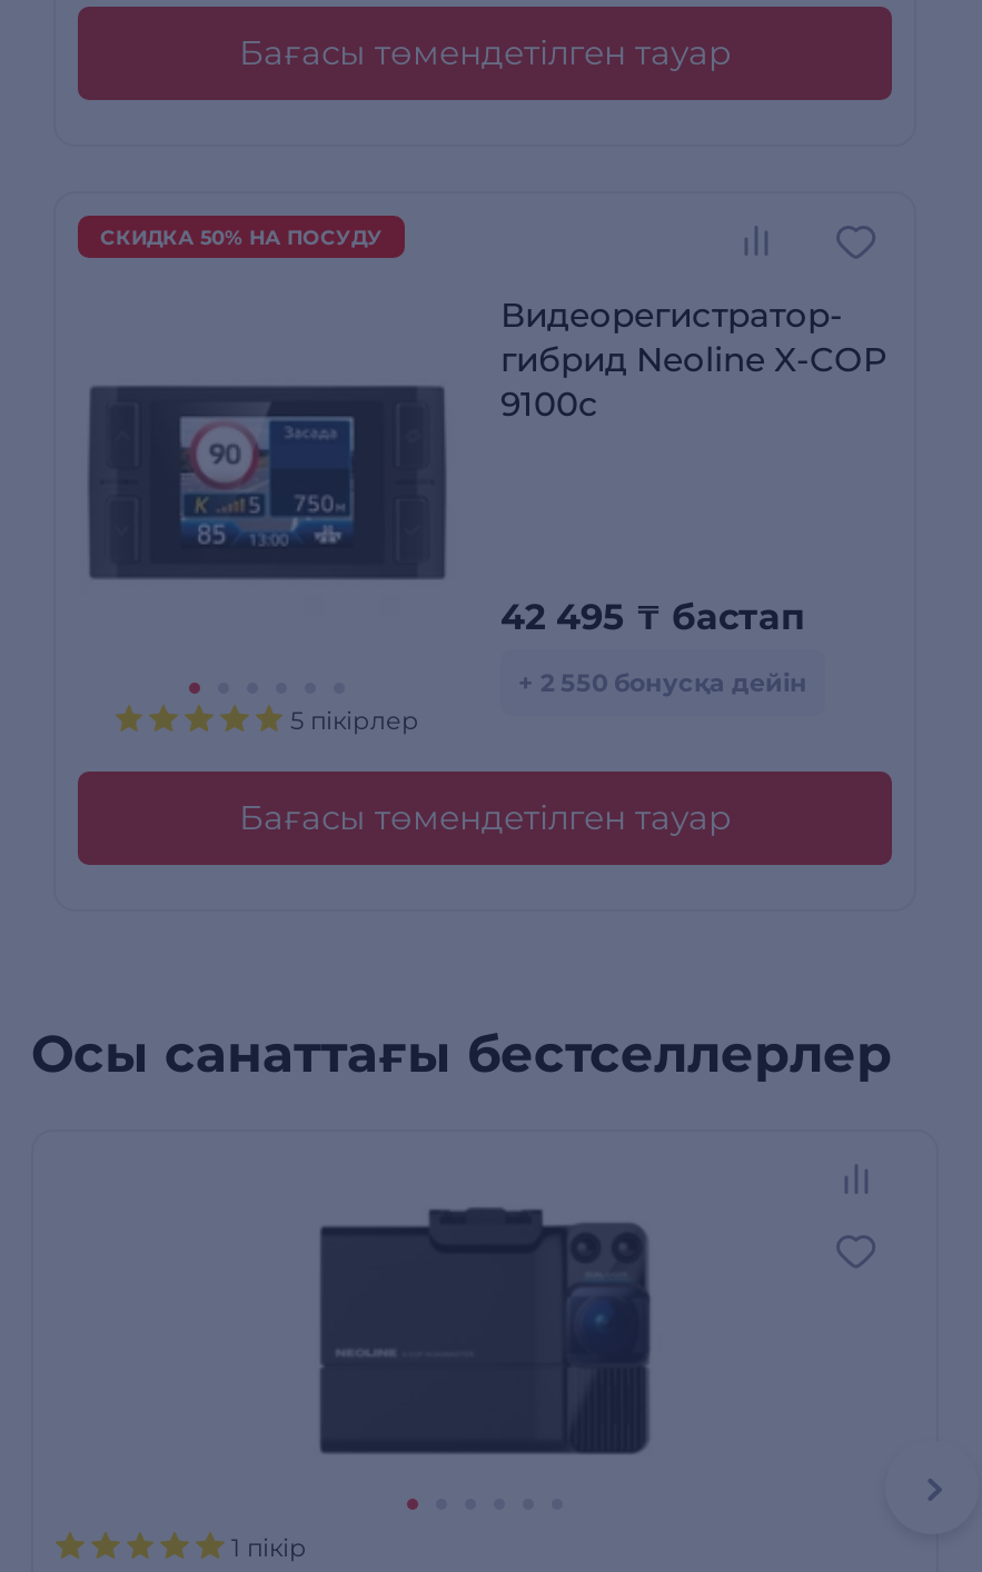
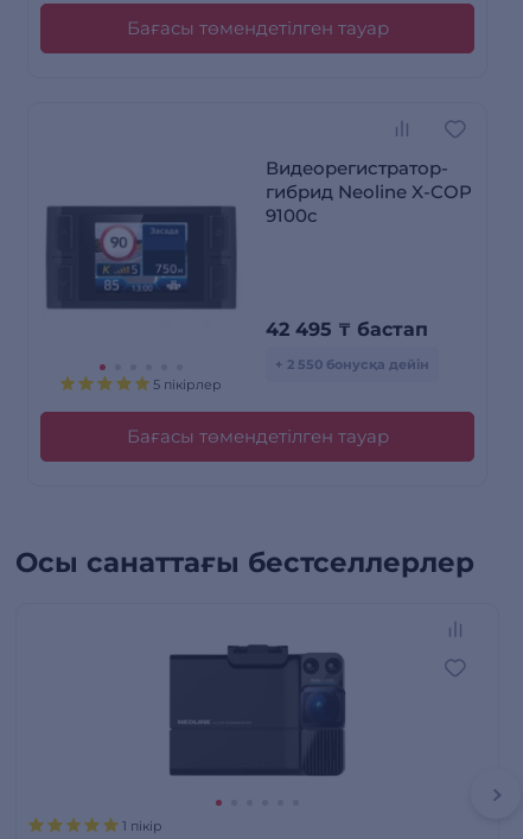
[100,225,383,249] СКИДКА 50% НА ПОСУДУ -> none

